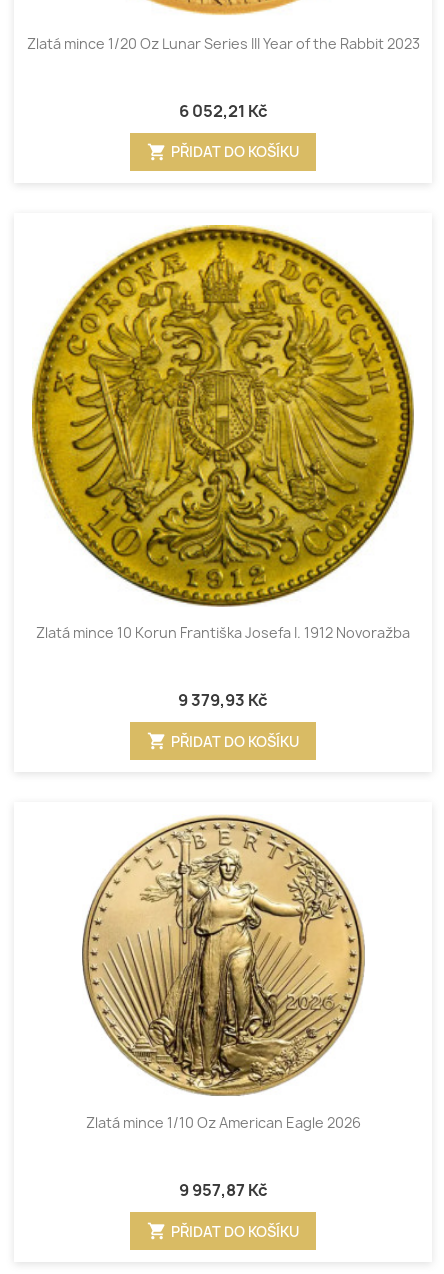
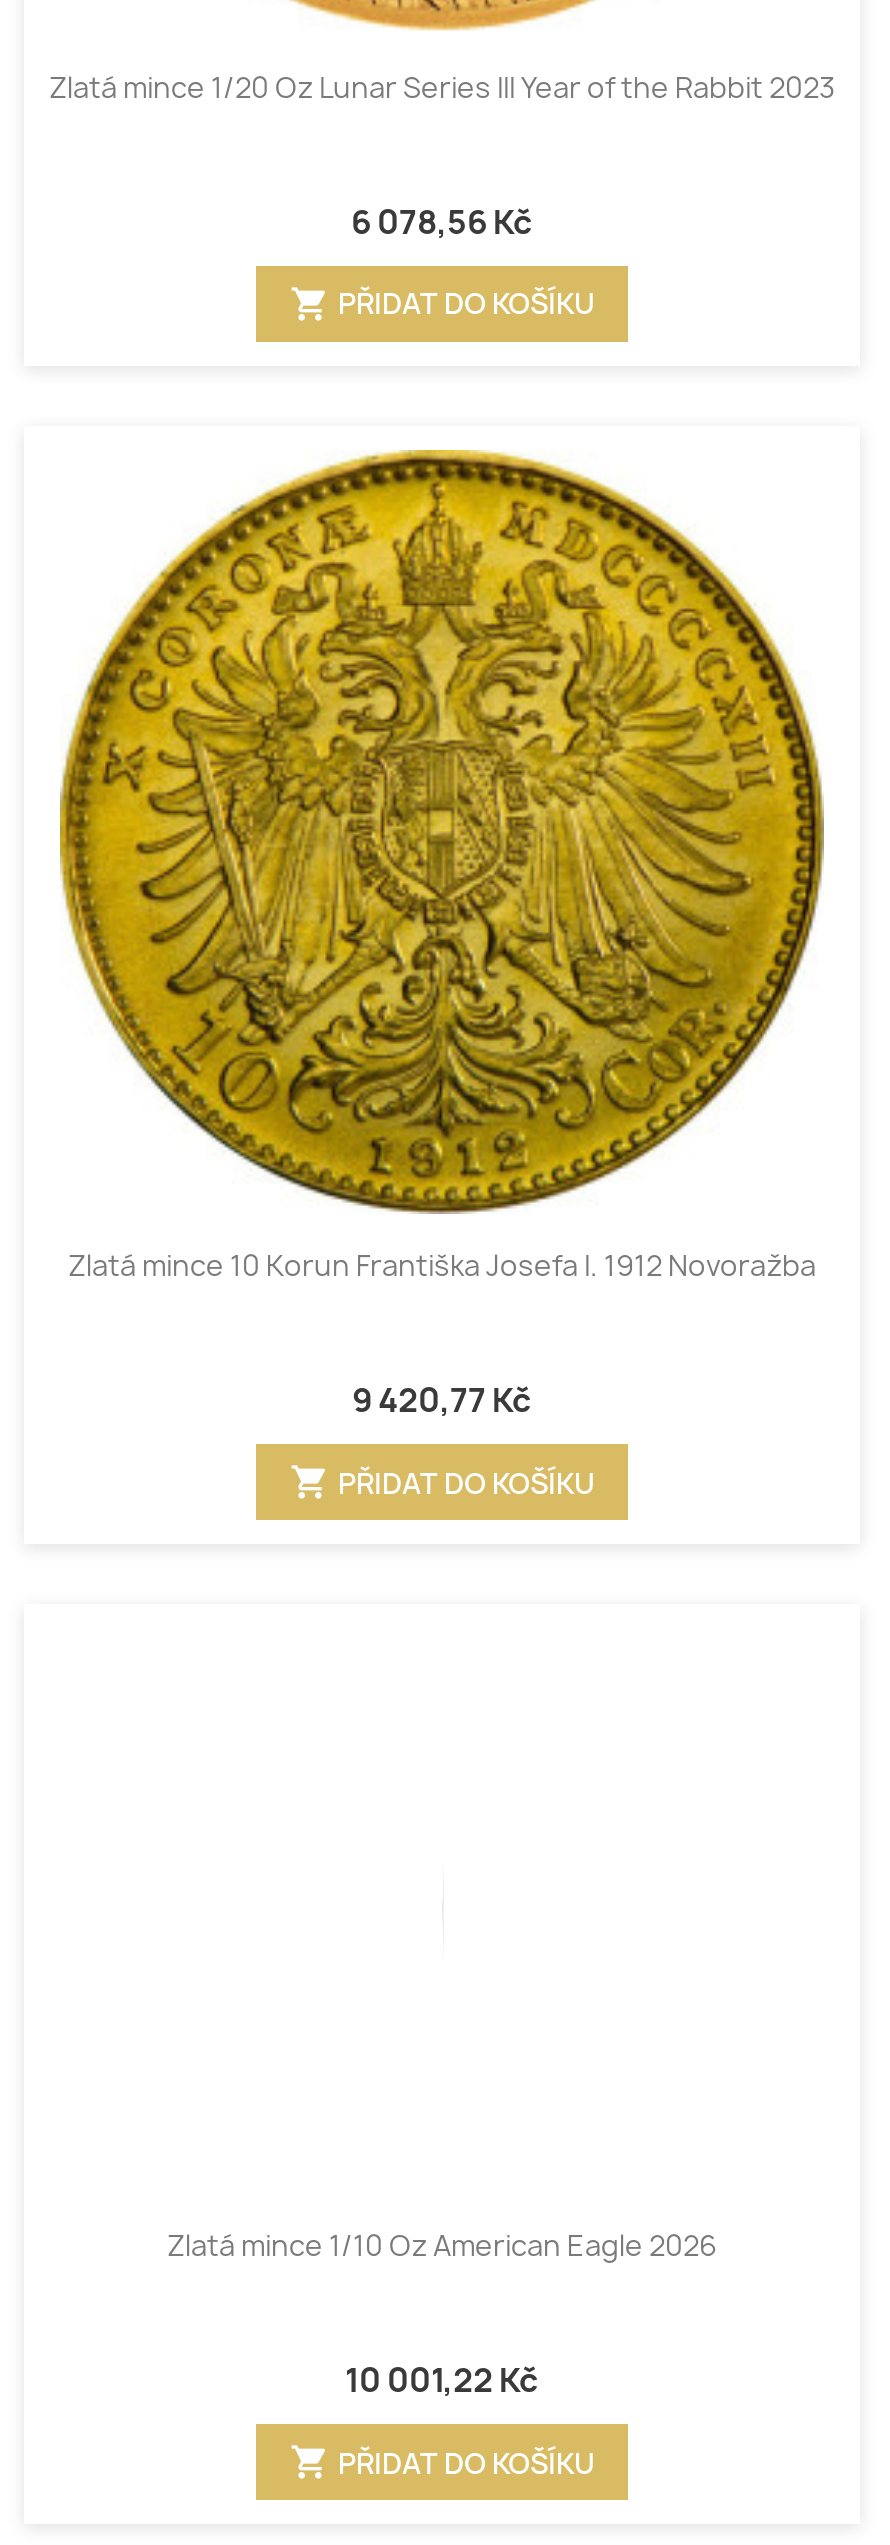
[178,100,267,122] 6 052,21 Kč -> [351,200,533,244] 6 078,56 Kč
[178,689,268,711] 9 379,93 Kč -> [352,1378,532,1422] 9 420,77 Kč
[81,814,366,1097] [image] -> none
[178,1179,267,1201] 9 957,87 Kč -> [345,2358,539,2402] 10 001,22 Kč

